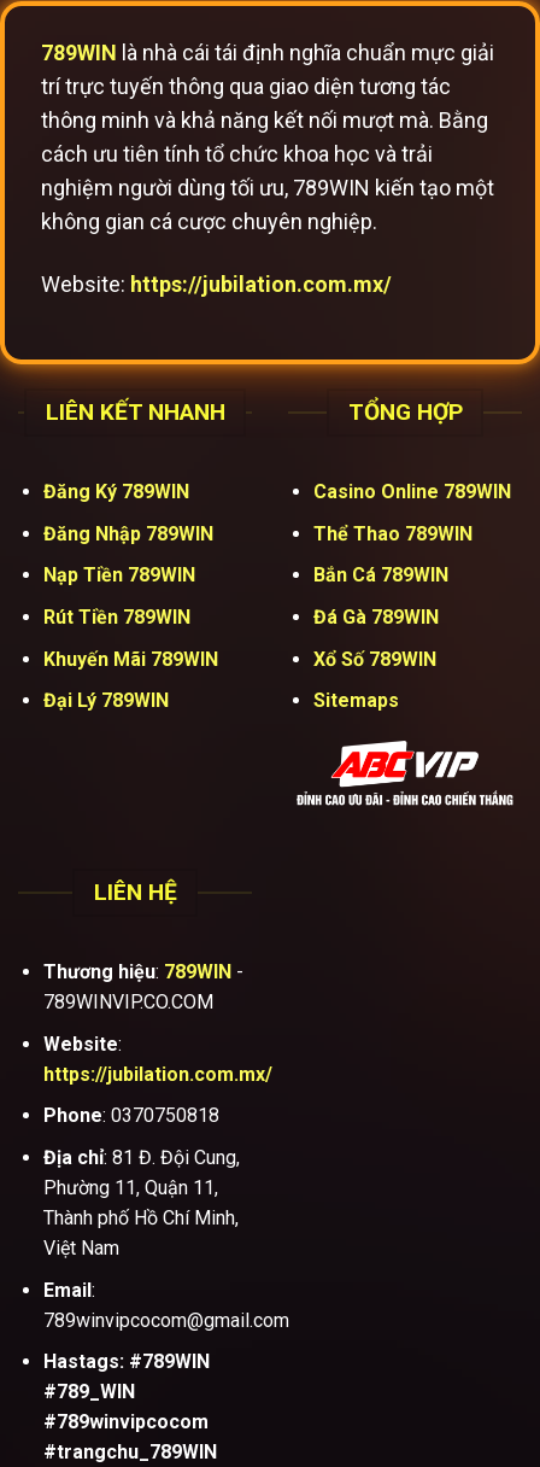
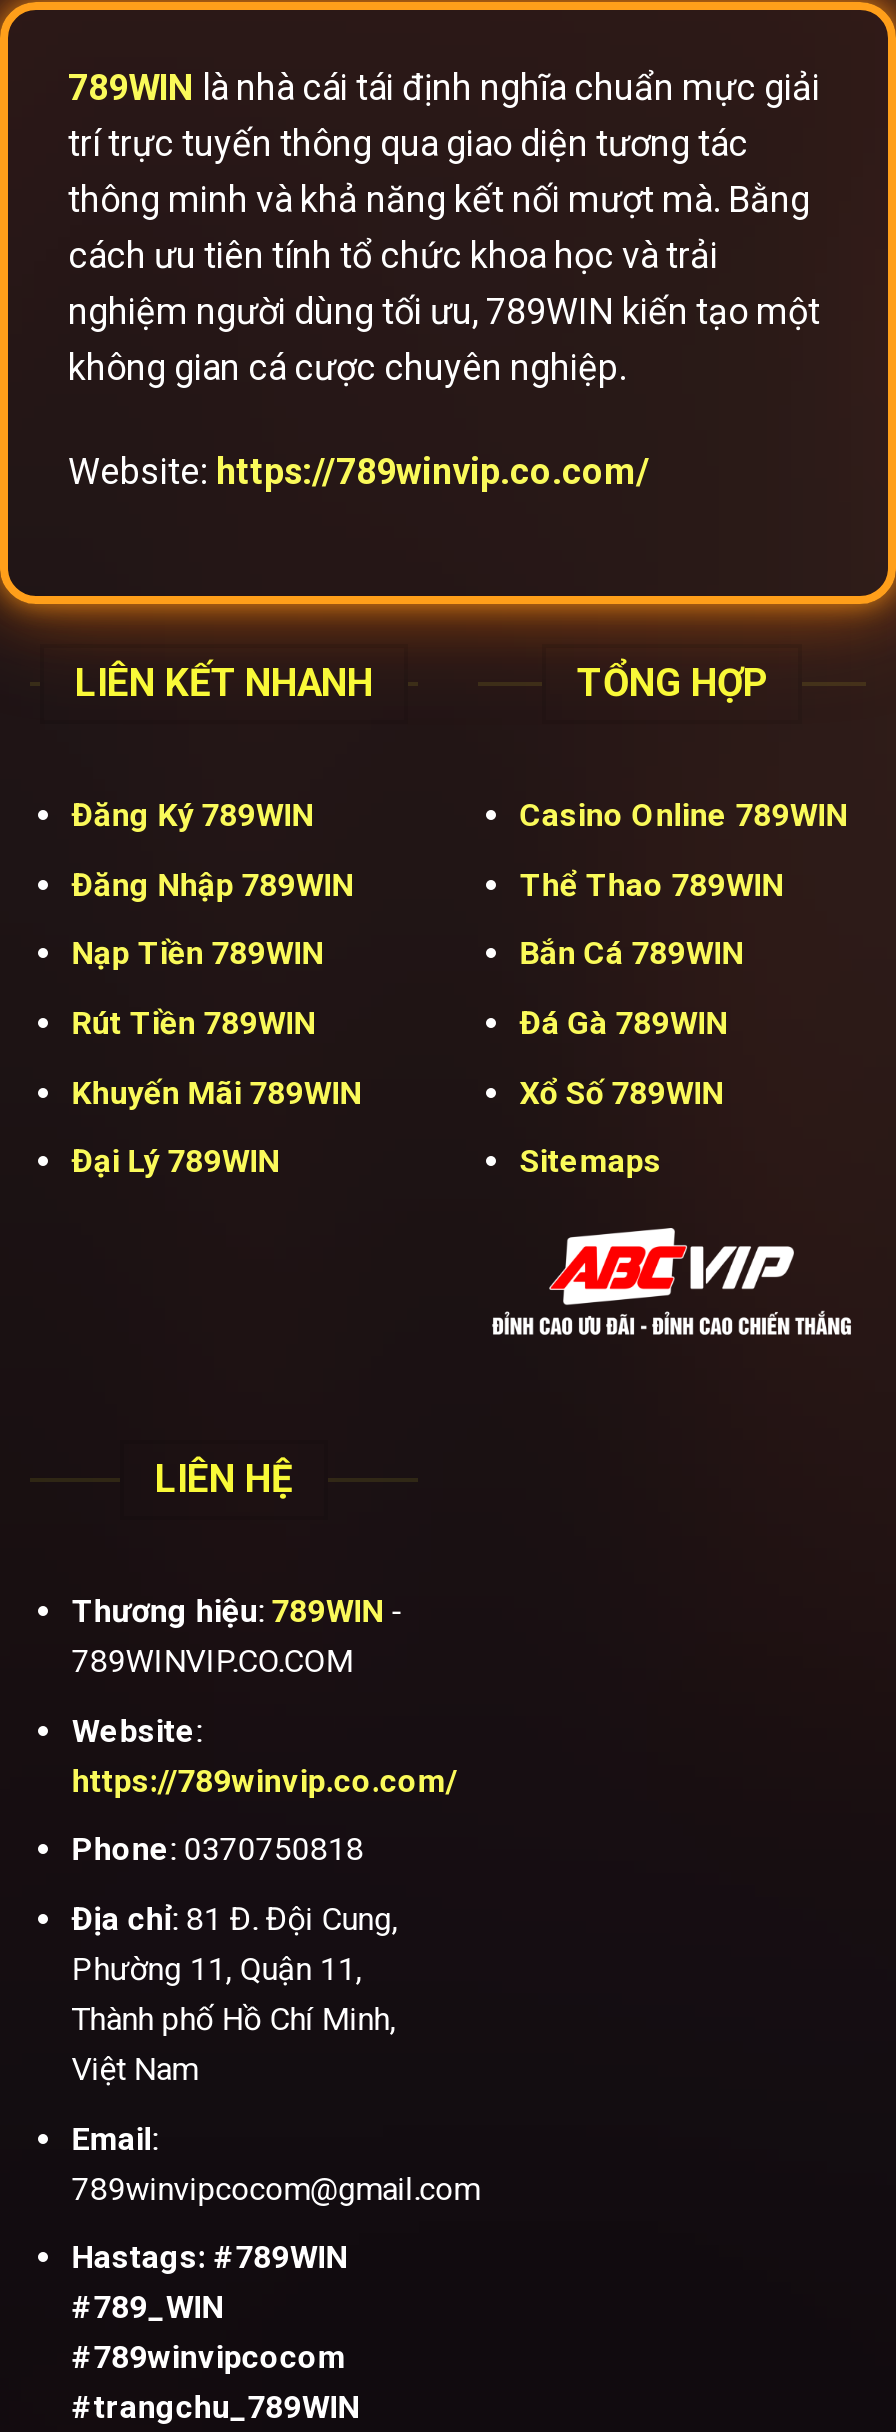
[41,271,392,297] Website: https://jubilation.com.mx/ -> [68,450,650,492] Website: https://789winvip.co.com/
[43,1063,272,1086] https://jubilation.com.mx/ -> [72,1762,458,1800] https://789winvip.co.com/

